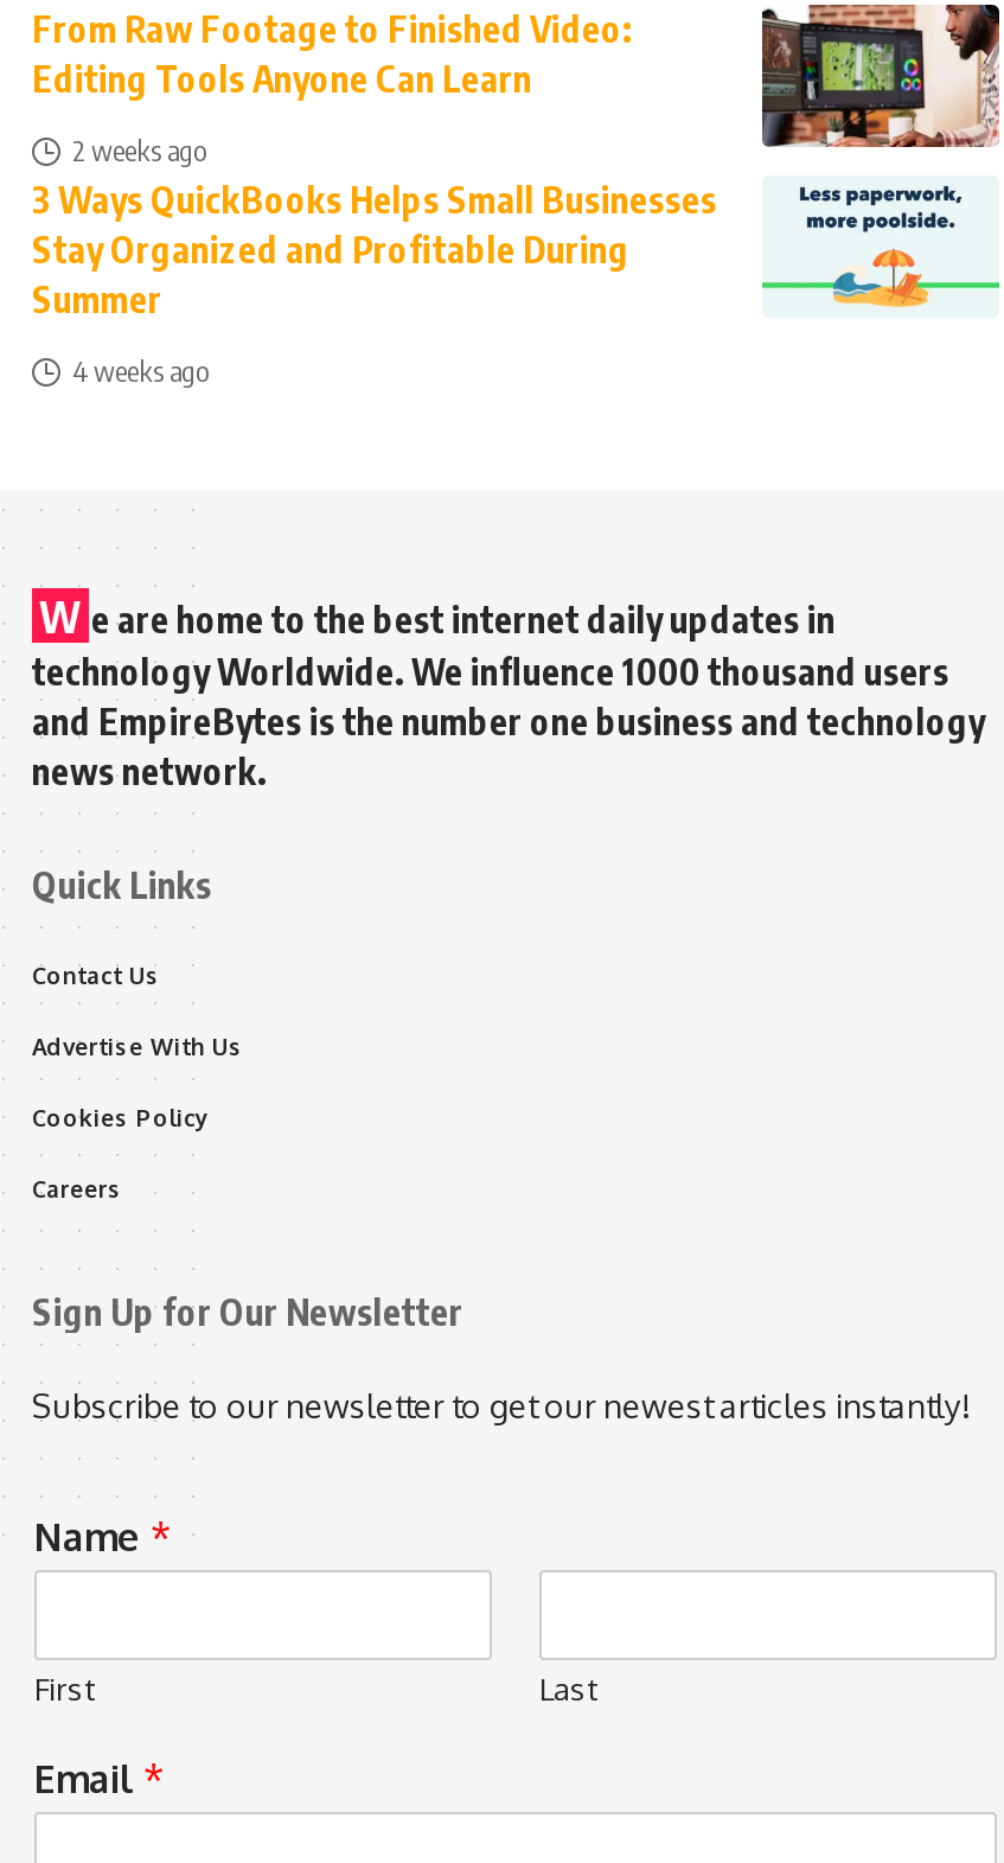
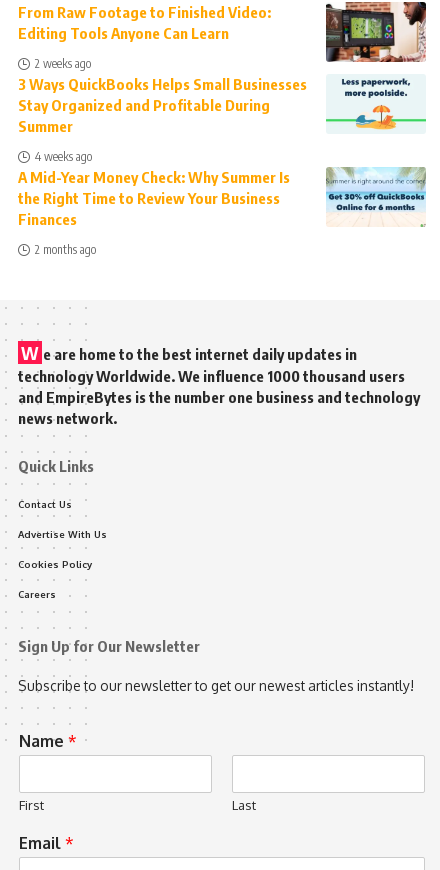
none -> [18,166,427,256] [image] | A Mid-Year Money Check: Why Summer Is | the Right Time to Review Your Business | Finances | 2 months ago

